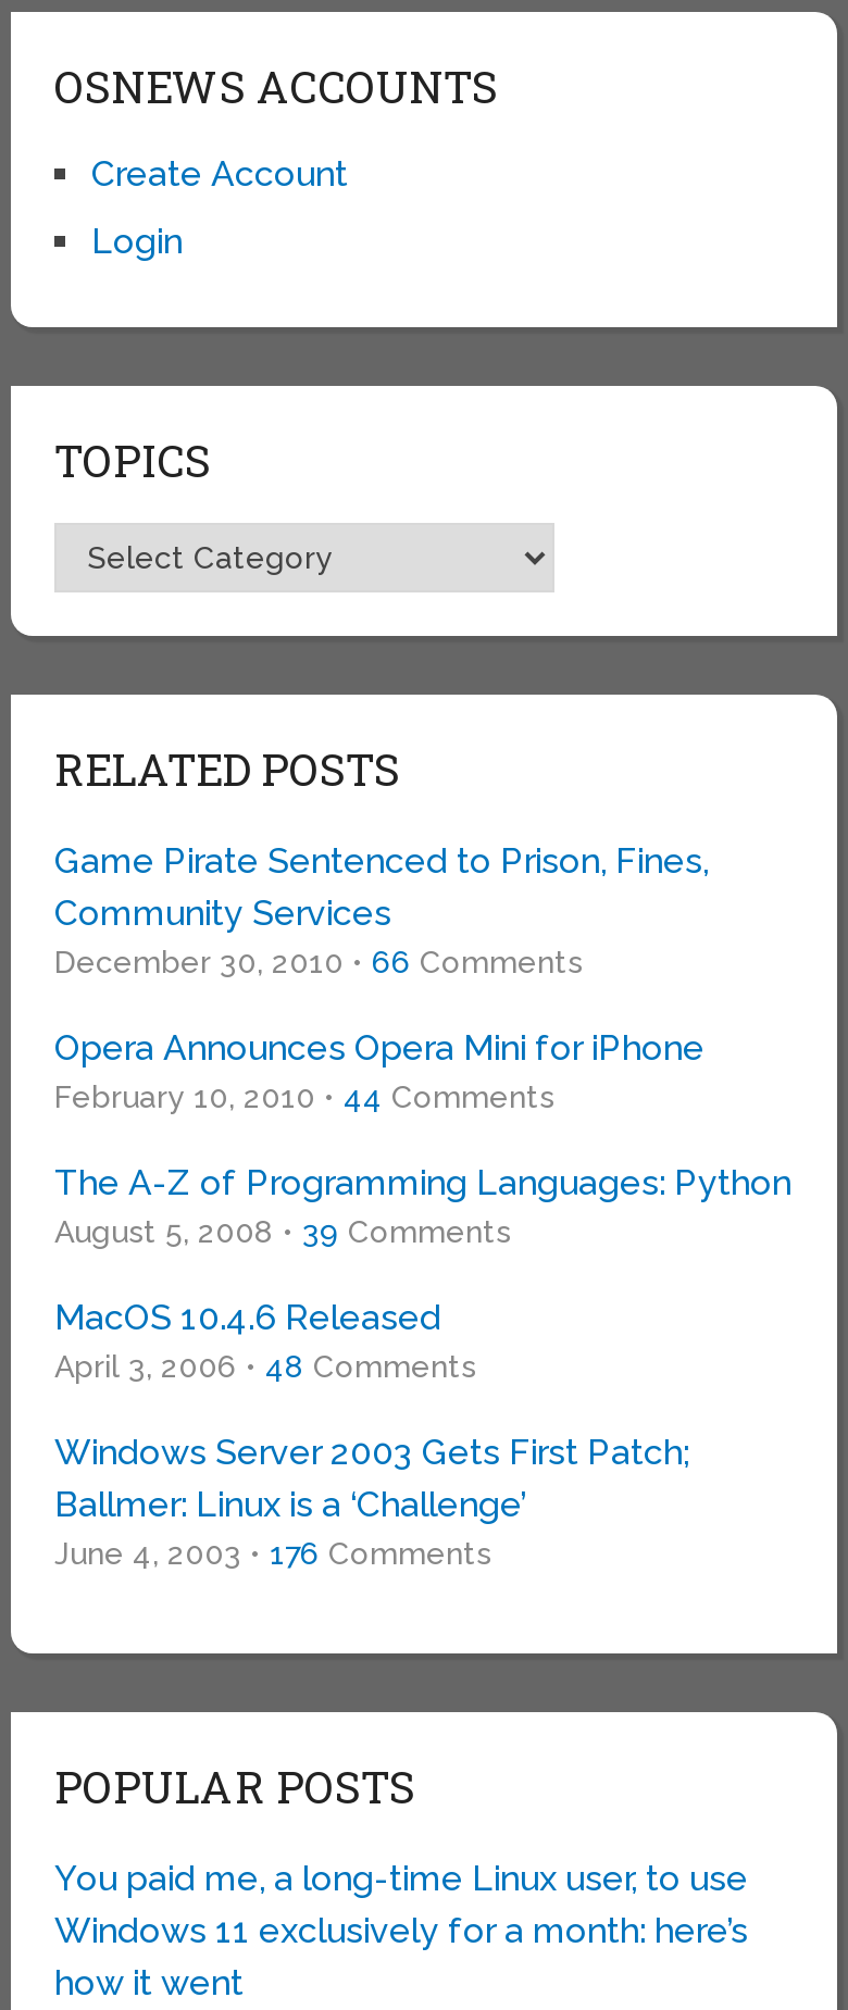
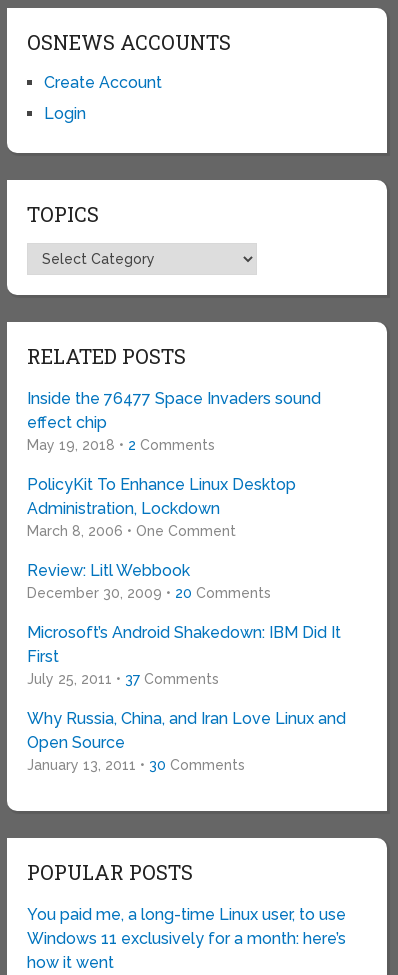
[54,840,709,979] Game Pirate Sentenced to Prison, Fines, | Community Services | December 30, 2010 • 66 Comments -> [27,389,321,453] Inside the 76477 Space Invaders sound | effect chip | May 19, 2018 • 2 Comments
[54,1027,704,1114] Opera Announces Opera Mini for iPhone | February 10, 2010 • 44 Comments -> [27,475,296,539] PolicyKit To Enhance Linux Desktop | Administration, Lockdown | March 8, 2006 • One Comment
[54,1162,791,1249] The A-Z of Programming Languages: Python | August 5, 2008 • 39 Comments -> [27,561,271,601] Review: Litl Webbook | December 30, 2009 • 20 Comments
[54,1297,476,1384] MacOS 10.4.6 Released | April 3, 2006 • 48 Comments -> [27,623,341,687] Microsoft’s Android Shakedown: IBM Did It | First | July 25, 2011 • 37 Comments
[54,1432,689,1571] Windows Server 2003 Gets First Patch; | Ballmer: Linux is a ‘Challenge’ | June 4, 2003 • 176 Comments -> [27,709,346,773] Why Russia, China, and Iran Love Linux and | Open Source | January 13, 2011 • 30 Comments

